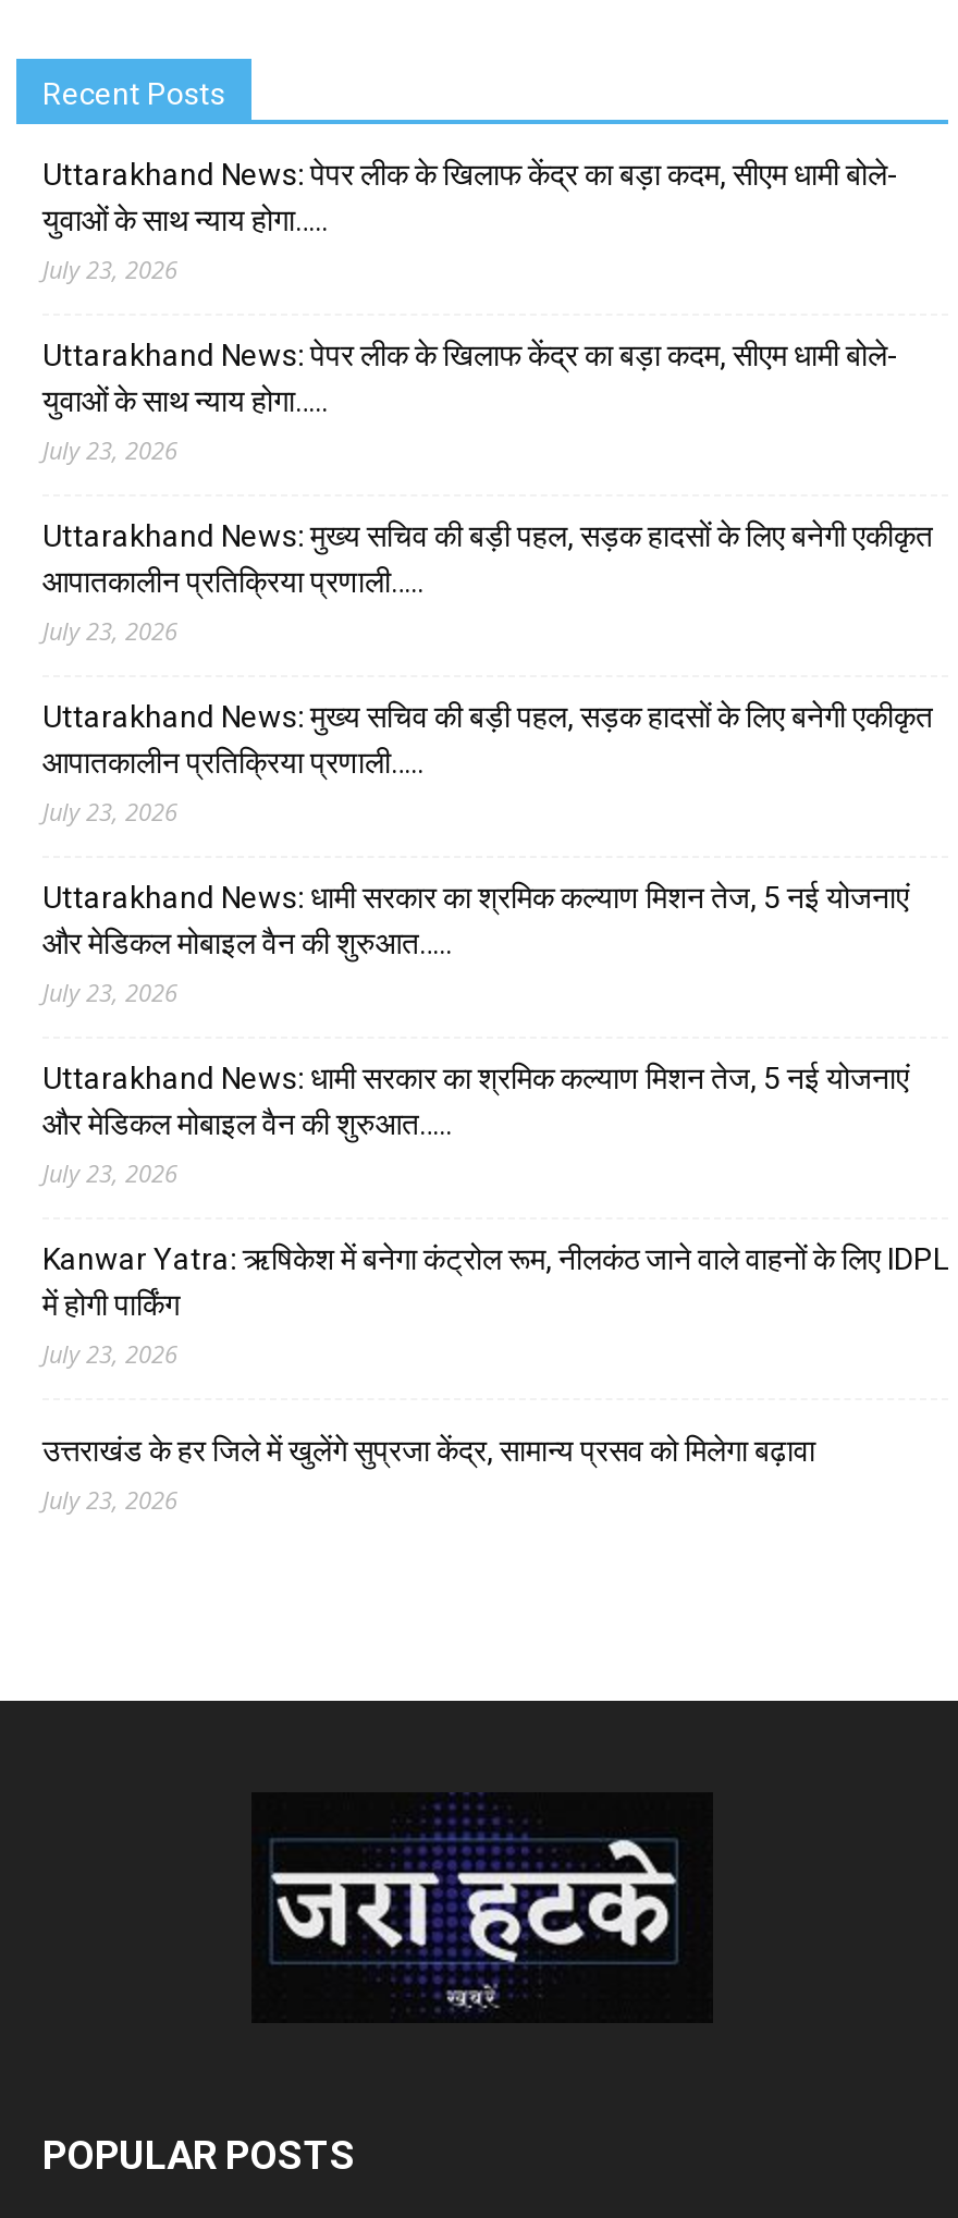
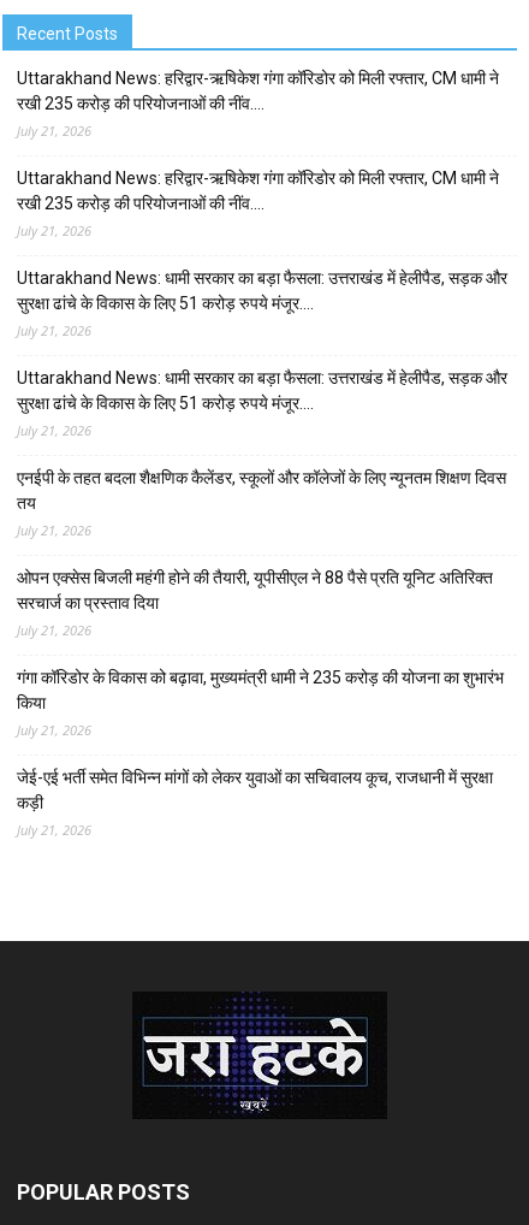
[42,157,898,285] Uttarakhand News: पेपर लीक के खिलाफ केंद्र का बड़ा कदम, सीएम धामी बोले- | युवाओं के साथ न्याय होगा….. | July 23, 2026 -> [17,68,499,139] Uttarakhand News: हरिद्वार-ऋषिकेश गंगा कॉरिडोर को मिली रफ्तार, CM धामी ने | रखी 235 करोड़ की परियोजनाओं की नींव…. | July 21, 2026
[42,337,898,466] Uttarakhand News: पेपर लीक के खिलाफ केंद्र का बड़ा कदम, सीएम धामी बोले- | युवाओं के साथ न्याय होगा….. | July 23, 2026 -> [17,168,499,239] Uttarakhand News: हरिद्वार-ऋषिकेश गंगा कॉरिडोर को मिली रफ्तार, CM धामी ने | रखी 235 करोड़ की परियोजनाओं की नींव…. | July 21, 2026
[42,518,933,647] Uttarakhand News: मुख्य सचिव की बड़ी पहल, सड़क हादसों के लिए बनेगी एकीकृत | आपातकालीन प्रतिक्रिया प्रणाली….. | July 23, 2026 -> [17,268,507,339] Uttarakhand News: धामी सरकार का बड़ा फैसला: उत्तराखंड में हेलीपैड, सड़क और | सुरक्षा ढांचे के विकास के लिए 51 करोड़ रुपये मंजूर…. | July 21, 2026
[42,699,933,827] Uttarakhand News: मुख्य सचिव की बड़ी पहल, सड़क हादसों के लिए बनेगी एकीकृत | आपातकालीन प्रतिक्रिया प्रणाली….. | July 23, 2026 -> [17,368,507,439] Uttarakhand News: धामी सरकार का बड़ा फैसला: उत्तराखंड में हेलीपैड, सड़क और | सुरक्षा ढांचे के विकास के लिए 51 करोड़ रुपये मंजूर…. | July 21, 2026
[42,880,909,1008] Uttarakhand News: धामी सरकार का श्रमिक कल्याण मिशन तेज, 5 नई योजनाएं | और मेडिकल मोबाइल वैन की शुरुआत….. | July 23, 2026 -> [17,468,506,539] एनईपी के तहत बदला शैक्षणिक कैलेंडर, स्कूलों और कॉलेजों के लिए न्यूनतम शिक्षण दिवस | तय | July 21, 2026
[42,1060,909,1189] Uttarakhand News: धामी सरकार का श्रमिक कल्याण मिशन तेज, 5 नई योजनाएं | और मेडिकल मोबाइल वैन की शुरुआत….. | July 23, 2026 -> [17,568,493,639] ओपन एक्सेस बिजली महंगी होने की तैयारी, यूपीसीएल ने 88 पैसे प्रति यूनिट अतिरिक्त | सरचार्ज का प्रस्ताव दिया | July 21, 2026
[42,1241,948,1370] Kanwar Yatra: ऋषिकेश में बनेगा कंट्रोल रूम, नीलकंठ जाने वाले वाहनों के लिए IDPL | में होगी पार्किंग | July 23, 2026 -> [17,668,504,739] गंगा कॉरिडोर के विकास को बढ़ावा, मुख्यमंत्री धामी ने 235 करोड़ की योजना का शुभारंभ | किया | July 21, 2026
[42,1433,815,1515] उत्तराखंड के हर जिले में खुलेंगे सुप्रजा केंद्र, सामान्य प्रसव को मिलेगा बढ़ावा | July 23, 2026 -> [17,768,493,839] जेई-एई भर्ती समेत विभिन्न मांगों को लेकर युवाओं का सचिवालय कूच, राजधानी में सुरक्षा | कड़ी | July 21, 2026

